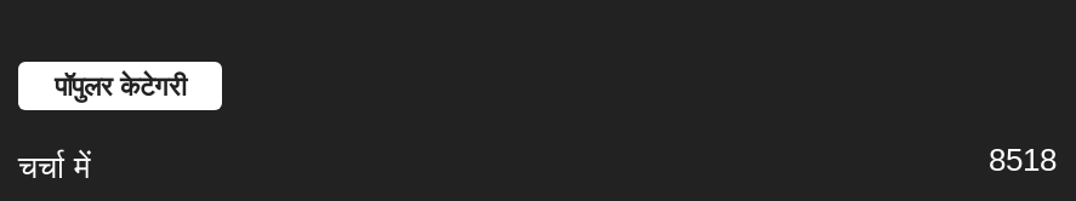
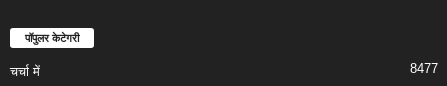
[989,142,1057,178] 8518 -> [410,61,438,76] 8477

